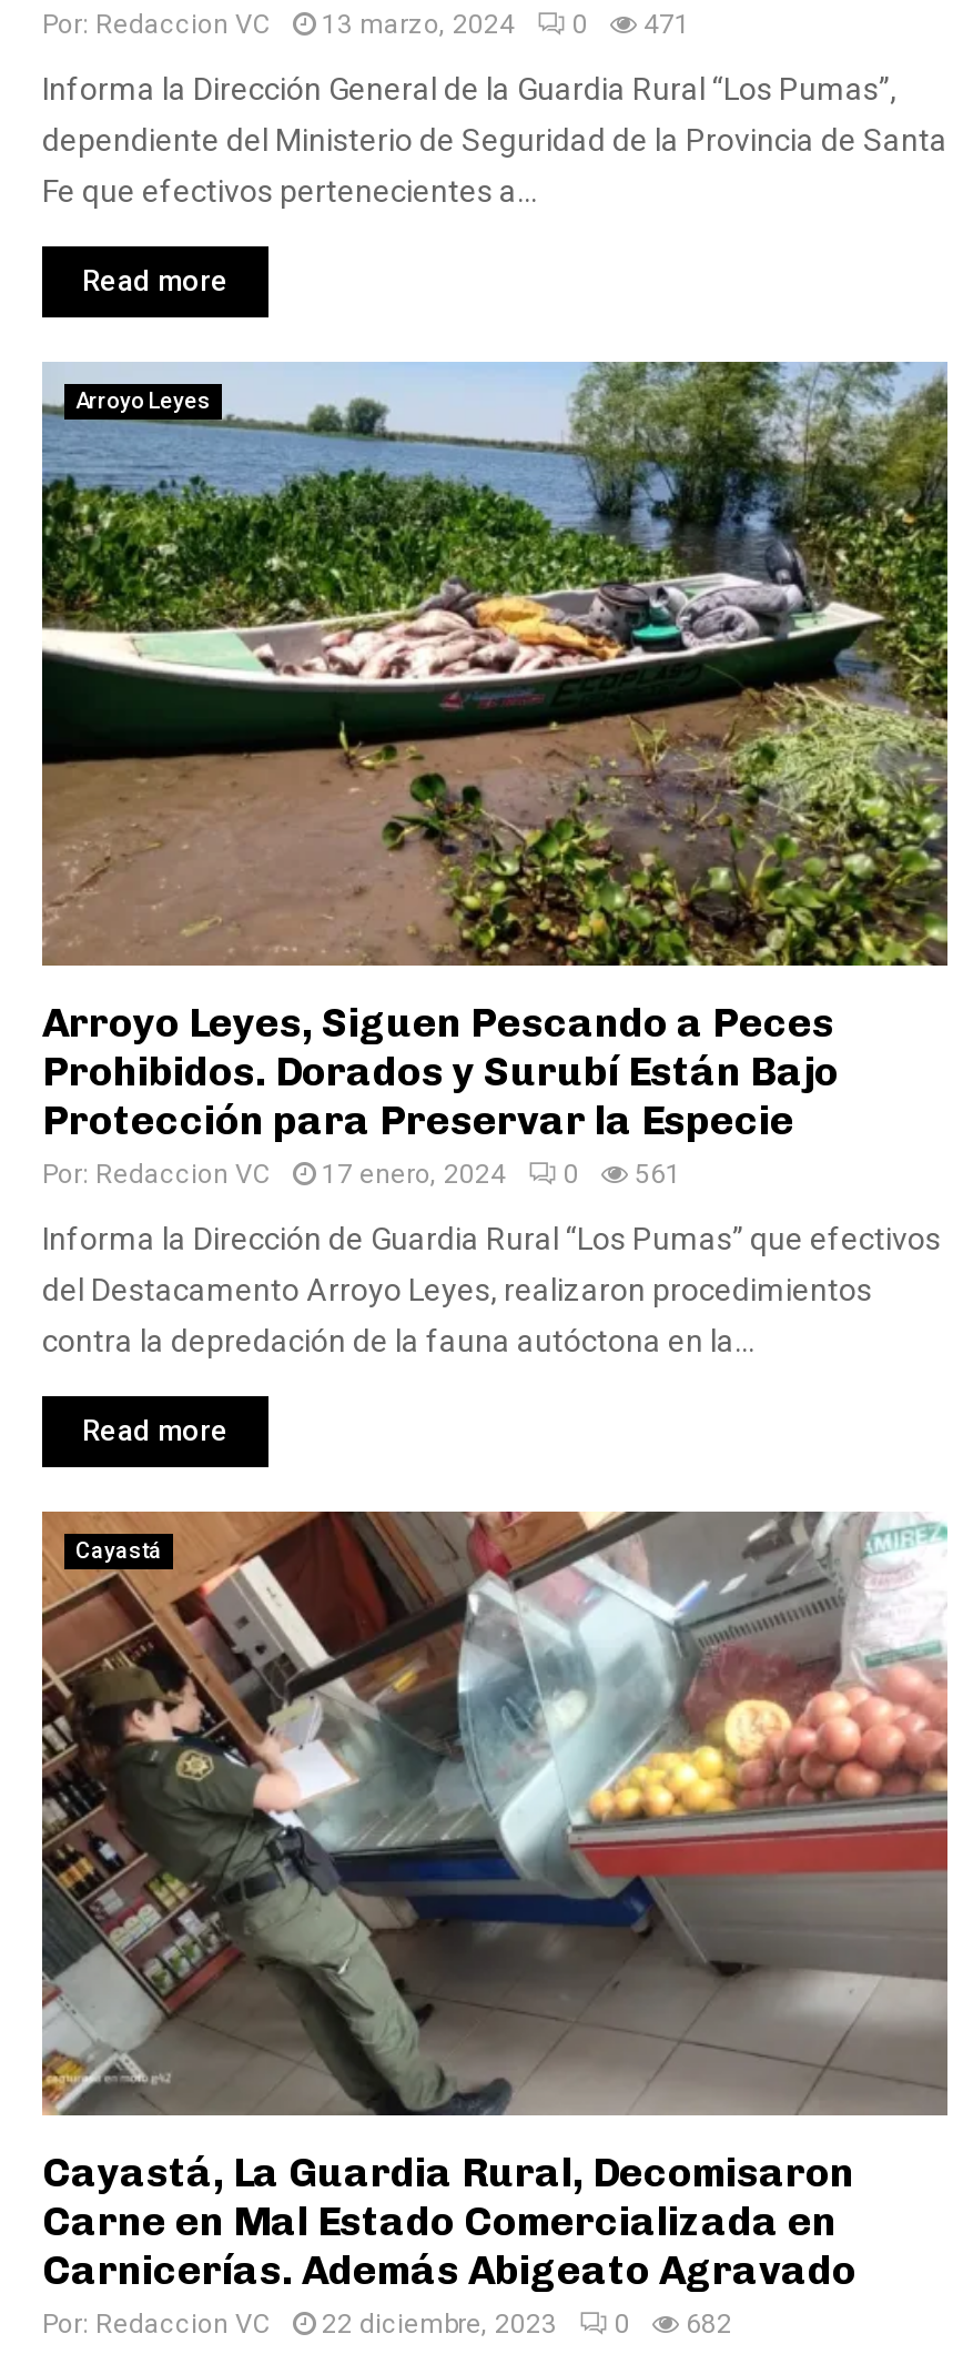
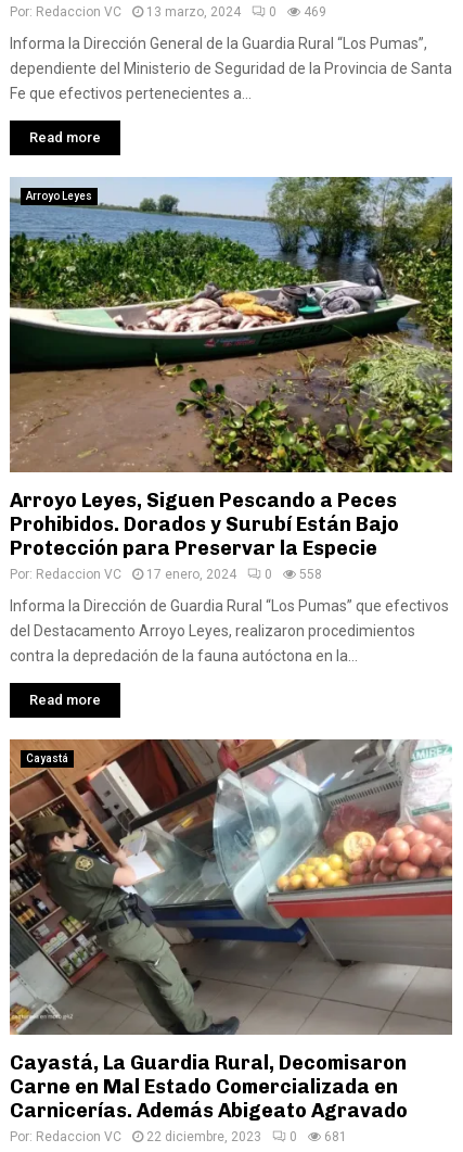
[42,9,690,40] Por: Redaccion VC 13 marzo, 2024 0 471 -> [10,4,326,20] Por: Redaccion VC 13 marzo, 2024 0 469
[42,1159,681,1190] Por: Redaccion VC 17 enero, 2024 0 561 -> [10,567,322,582] Por: Redaccion VC 17 enero, 2024 0 558
[42,2308,732,2340] Por: Redaccion VC 22 diciembre, 2023 0 682 -> [10,1129,347,1144] Por: Redaccion VC 22 diciembre, 2023 0 681

